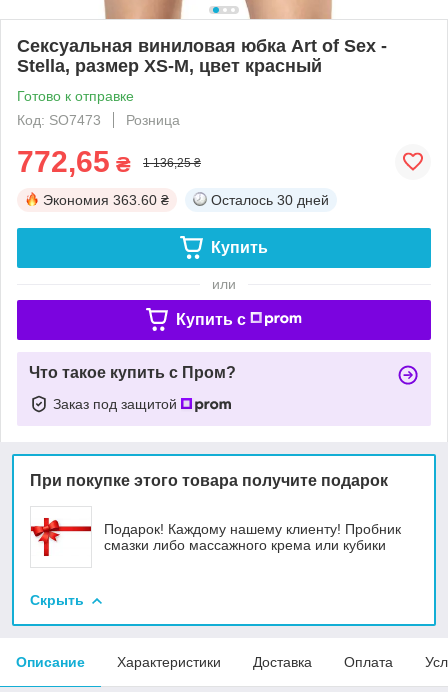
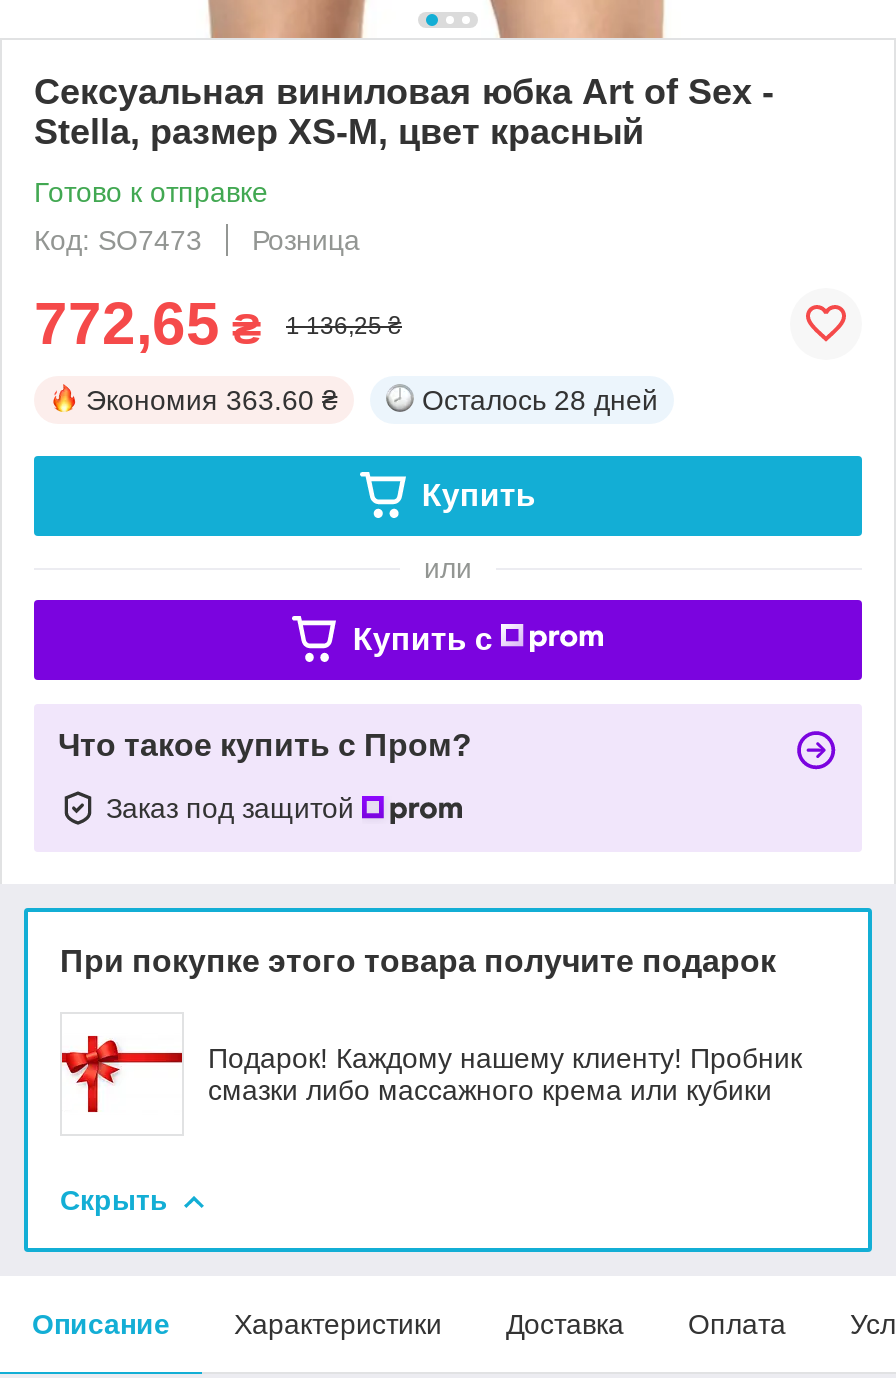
[211,192,329,208] Осталось 30 дней -> [422,384,658,416] Осталось 28 дней

